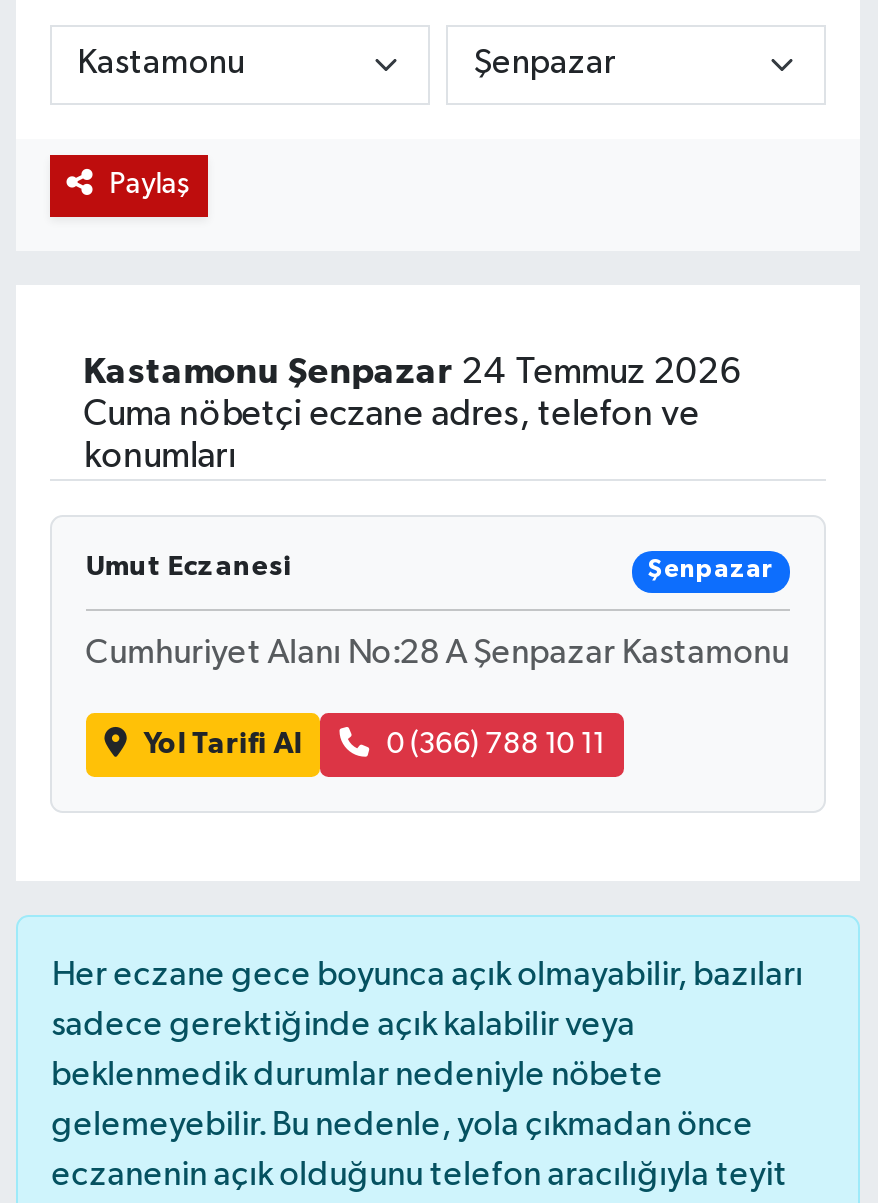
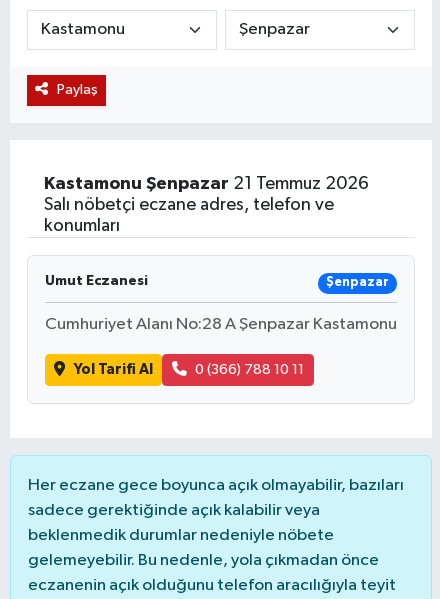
[84,354,742,390] Kastamonu Şenpazar 24 Temmuz 2026 -> [44,175,369,193] Kastamonu Şenpazar 21 Temmuz 2026
[84,396,700,432] Cuma nöbetçi eczane adres, telefon ve -> [44,196,334,214] Salı nöbetçi eczane adres, telefon ve

